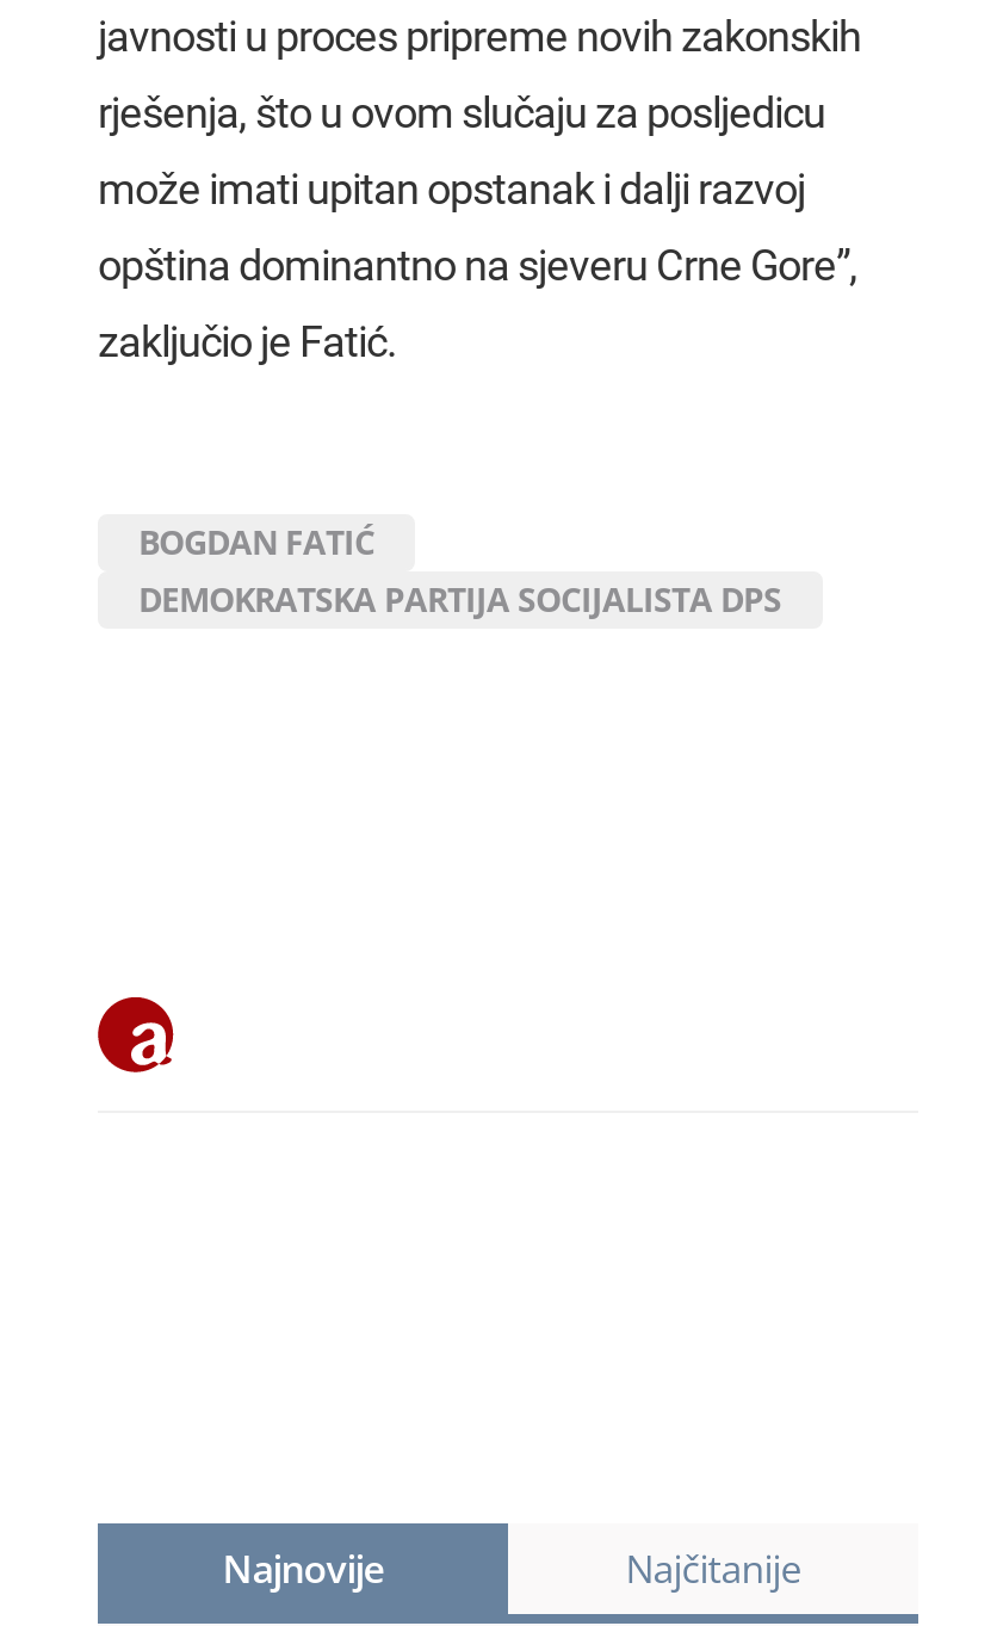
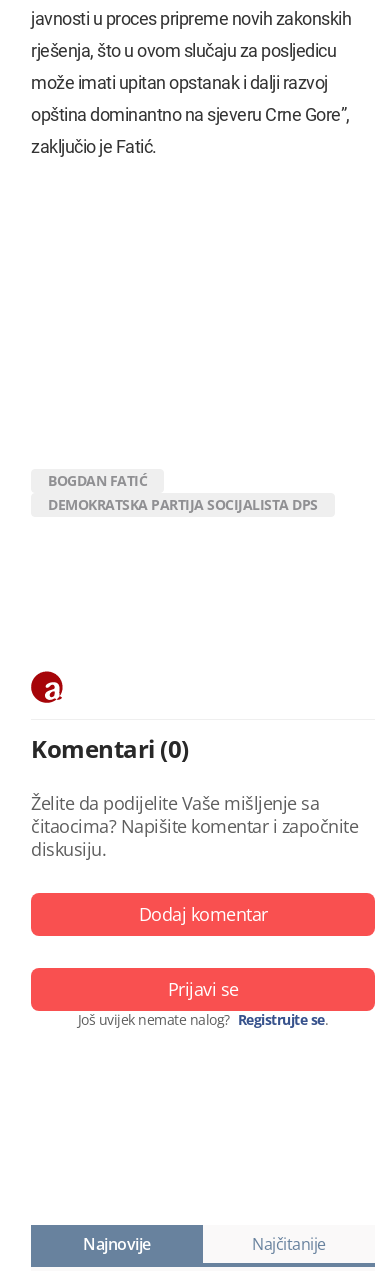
none -> [31,732,358,1029] Komentari (0) | Želite da podijelite Vaše mišljenje sa | čitaocima? Napišite komentar i započnite | diskusiju. | Dodaj komentar | Prijavi se | Još uvijek nemate nalog? Registrujte se.

